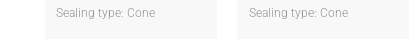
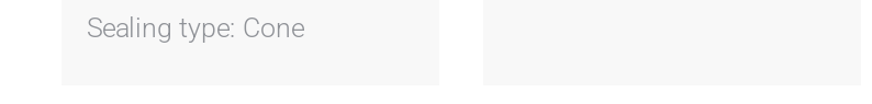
[248,5,347,20] Sealing type: Cone -> none

